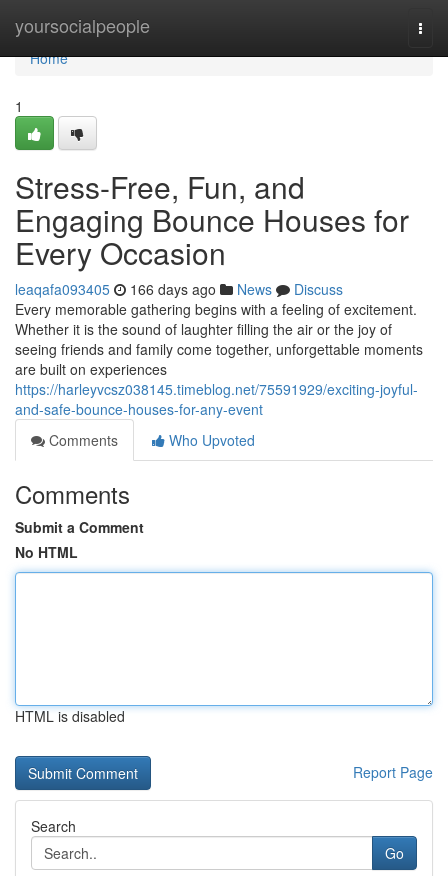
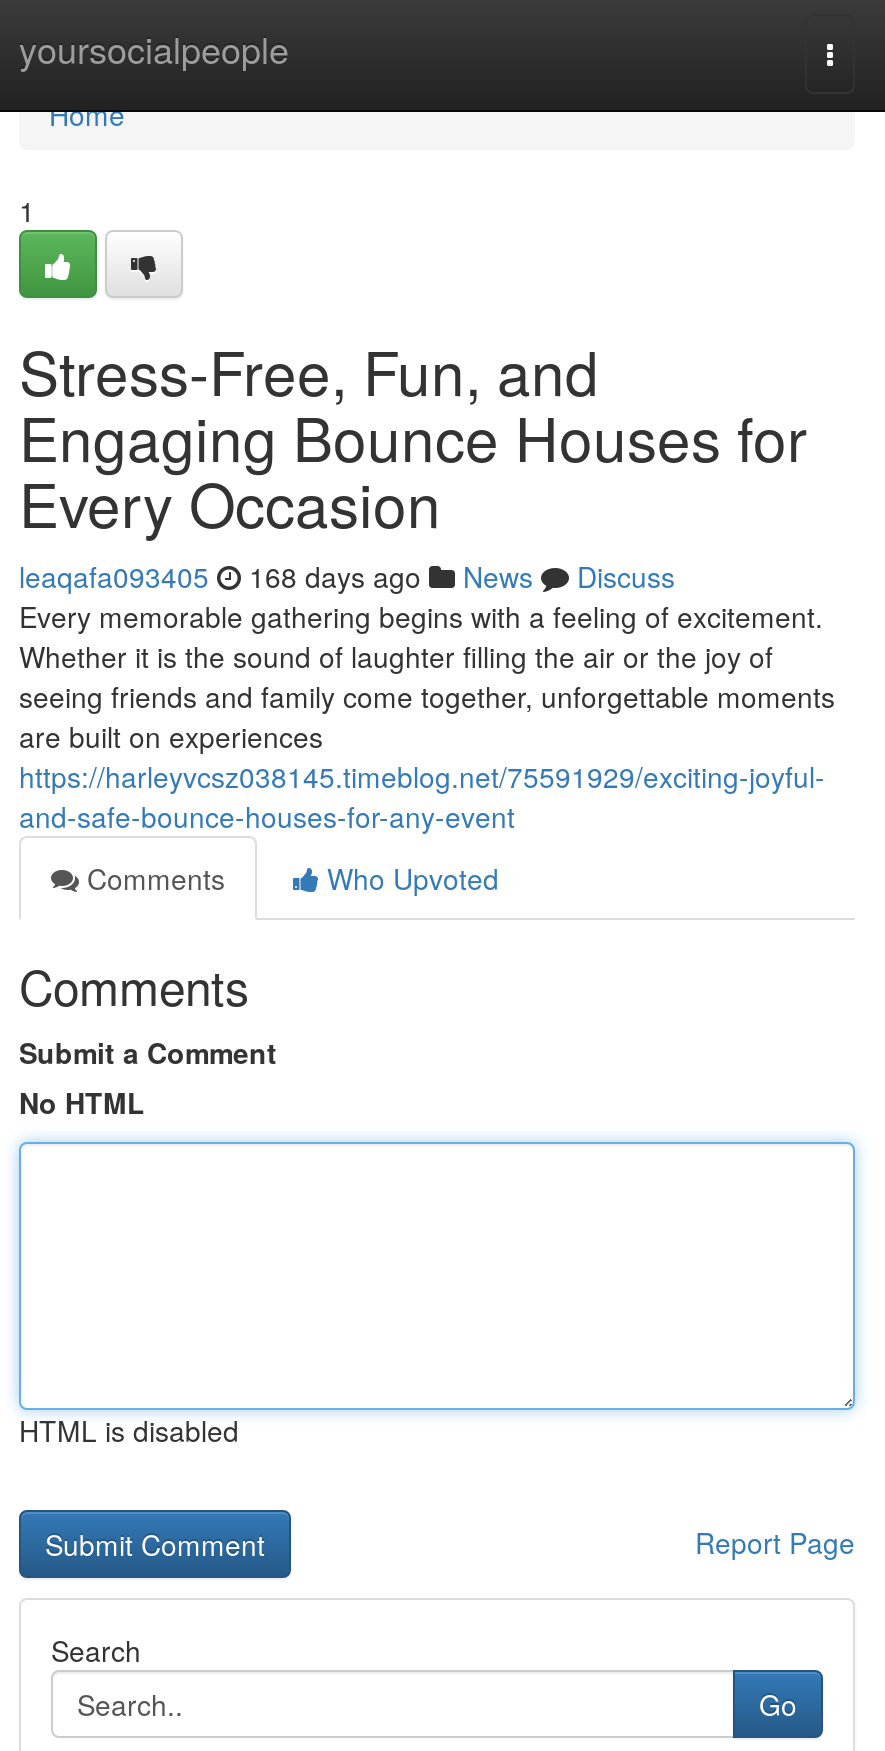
[15,279,343,299] leaqafa093405 166 days ago News Discuss -> [19,556,675,596] leaqafa093405 168 days ago News Discuss

